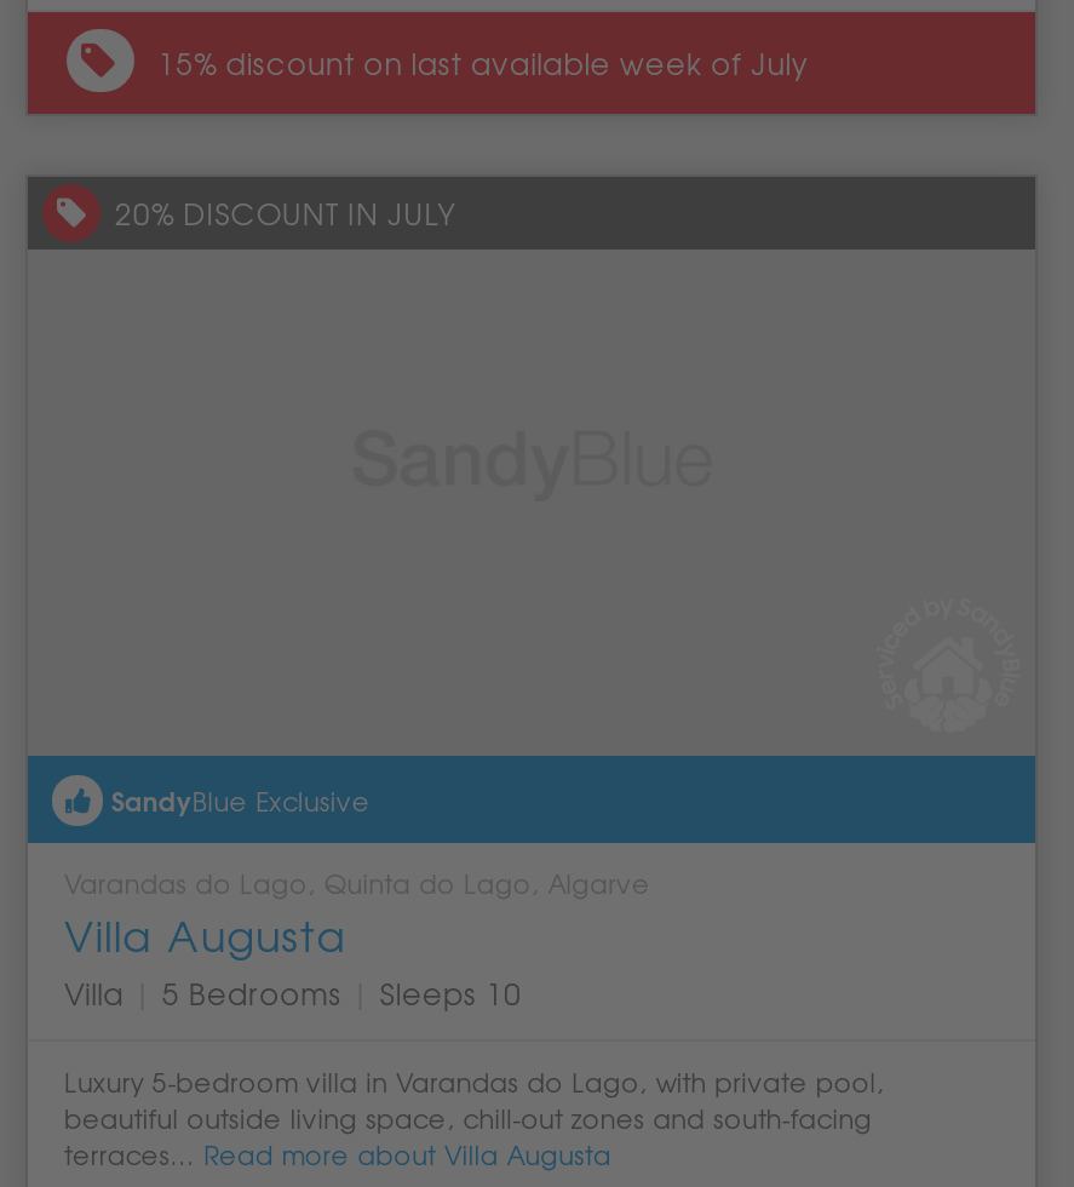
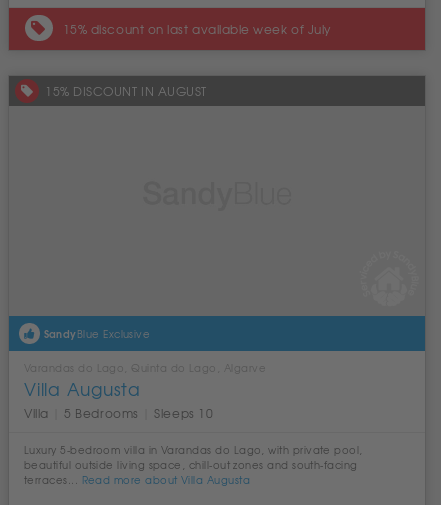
[115,192,456,236] 20% DISCOUNT IN JULY -> [45,82,207,100] 15% DISCOUNT IN AUGUST

